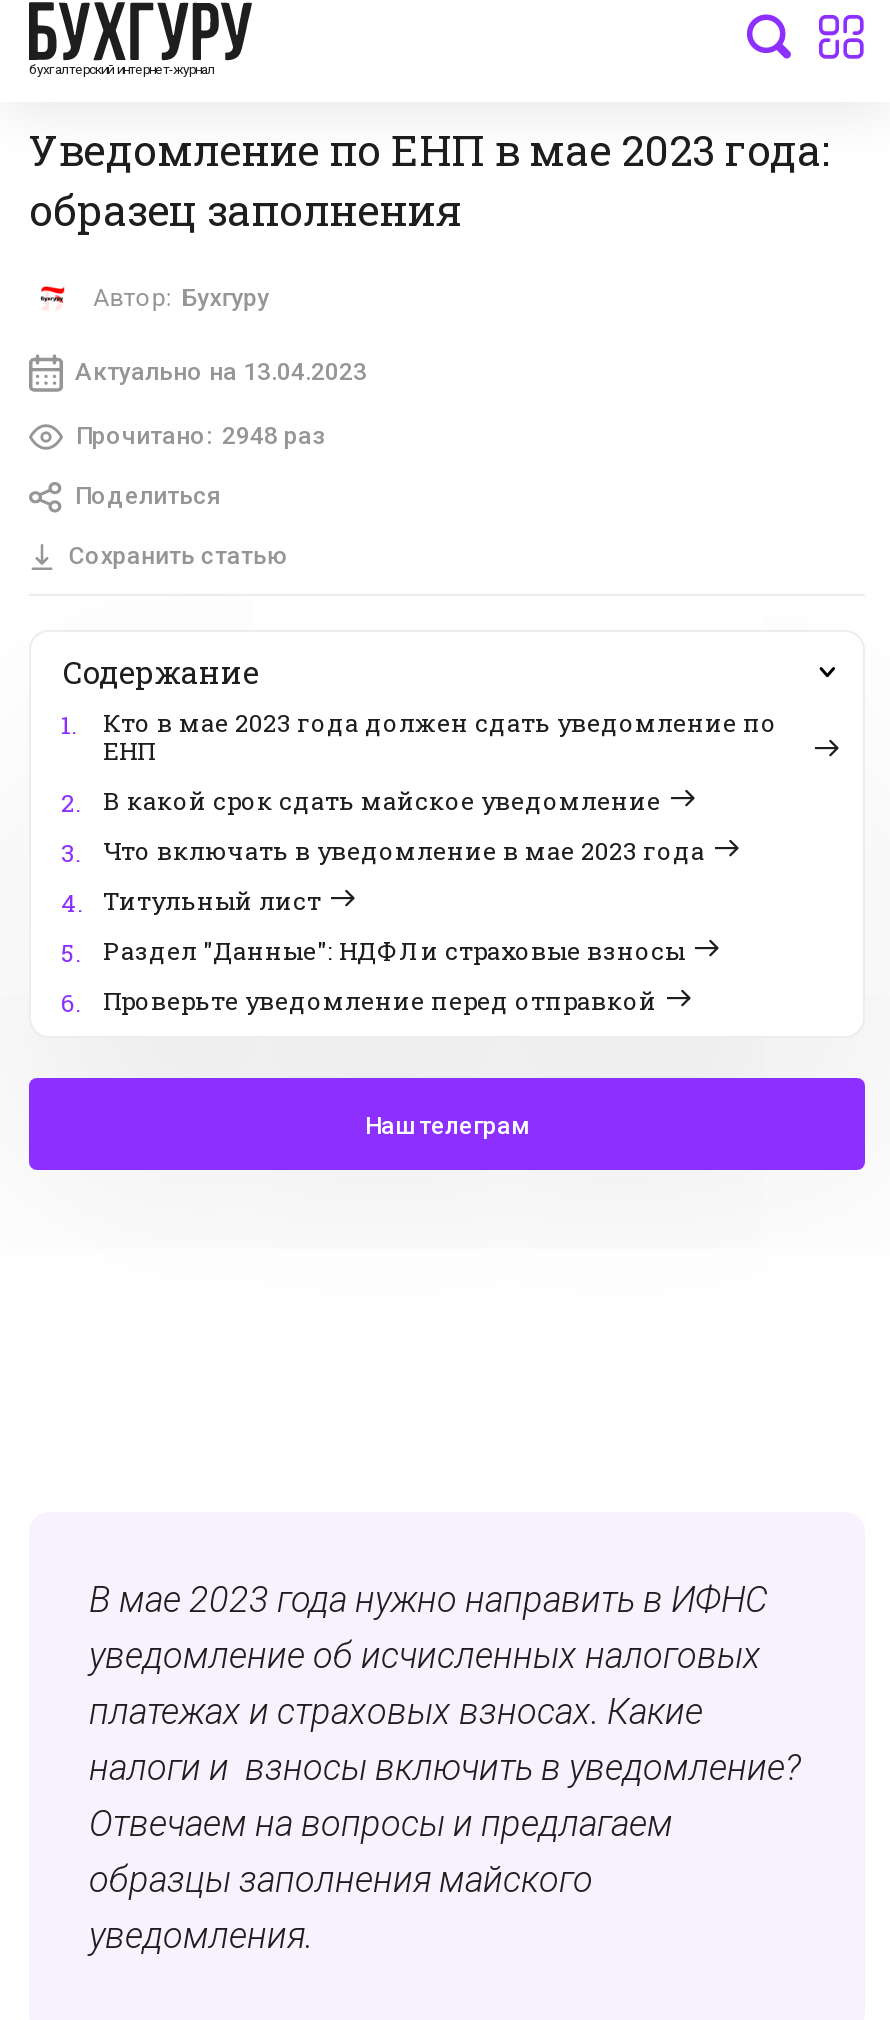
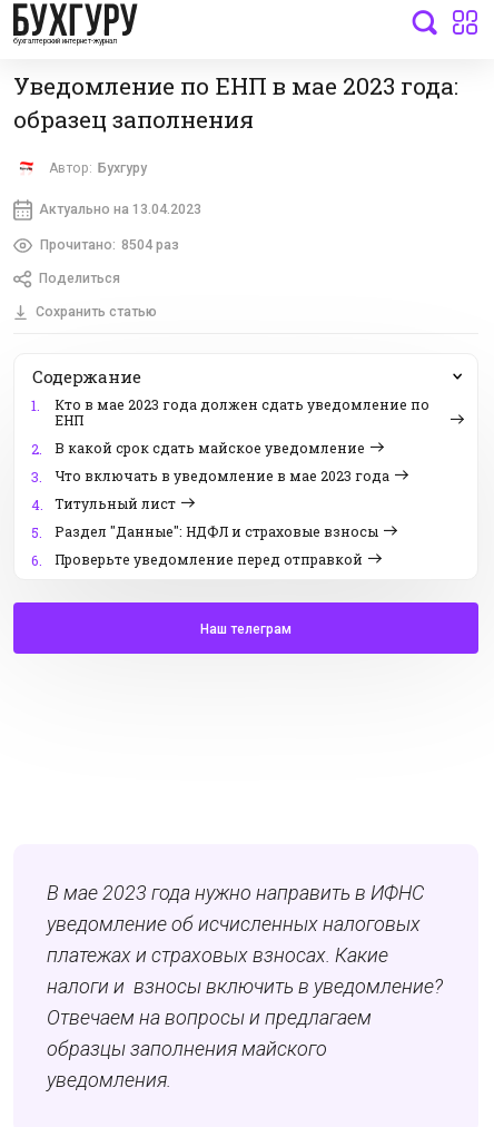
[76,421,326,449] Прочитано: 2948 раз -> [39,237,179,252] Прочитано: 8504 раз

